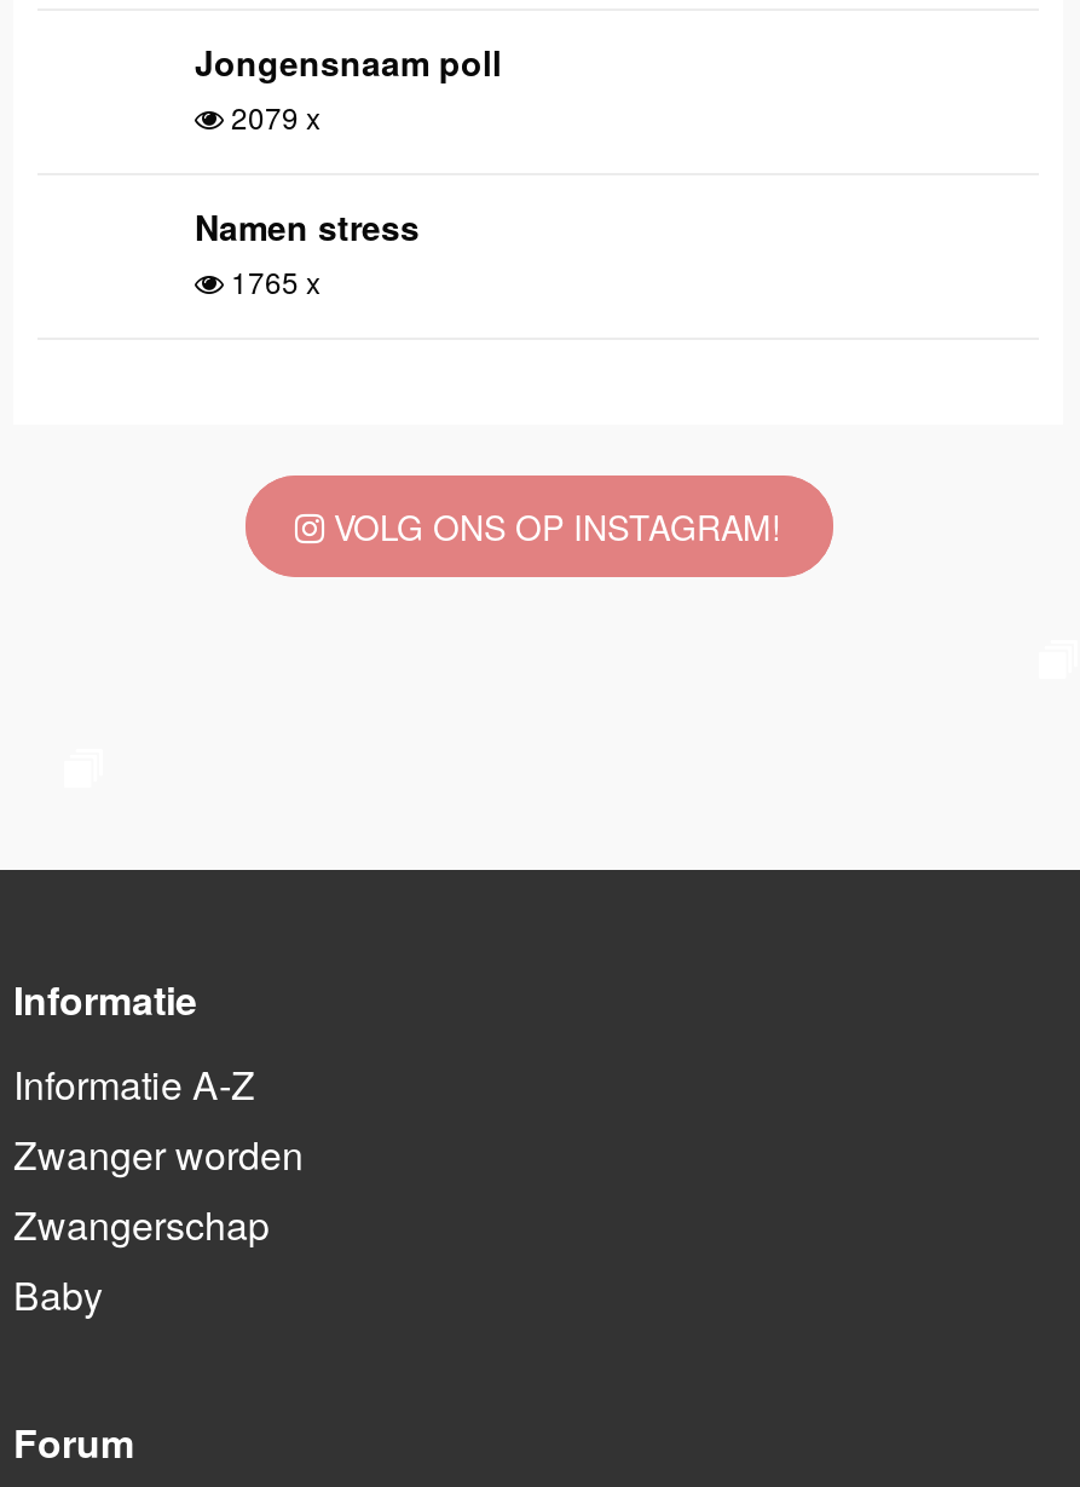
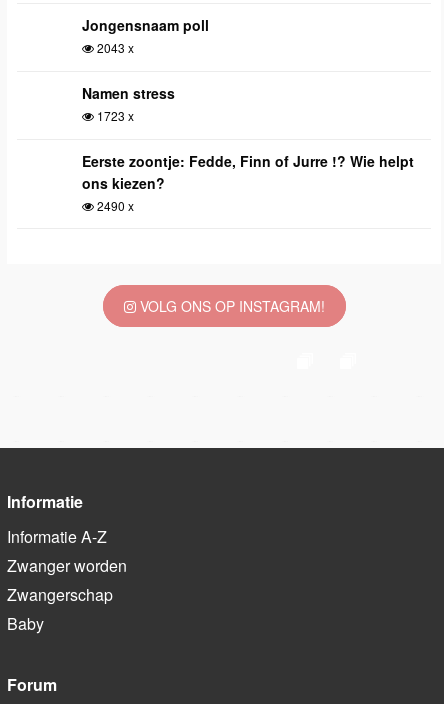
[224,96,320,137] 2079 x -> [94,39,134,56] 2043 x
[224,260,320,301] 1765 x -> [82,107,414,214] 1723 x | Eerste zoontje: Fedde, Finn of Jurre !? Wie helpt | ons kiezen? | 2490 x

